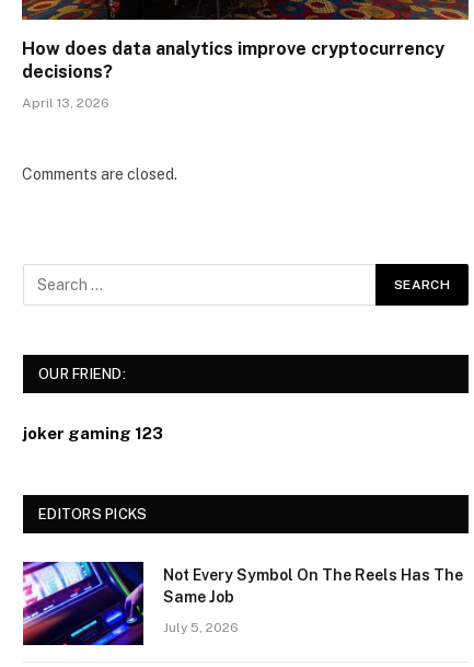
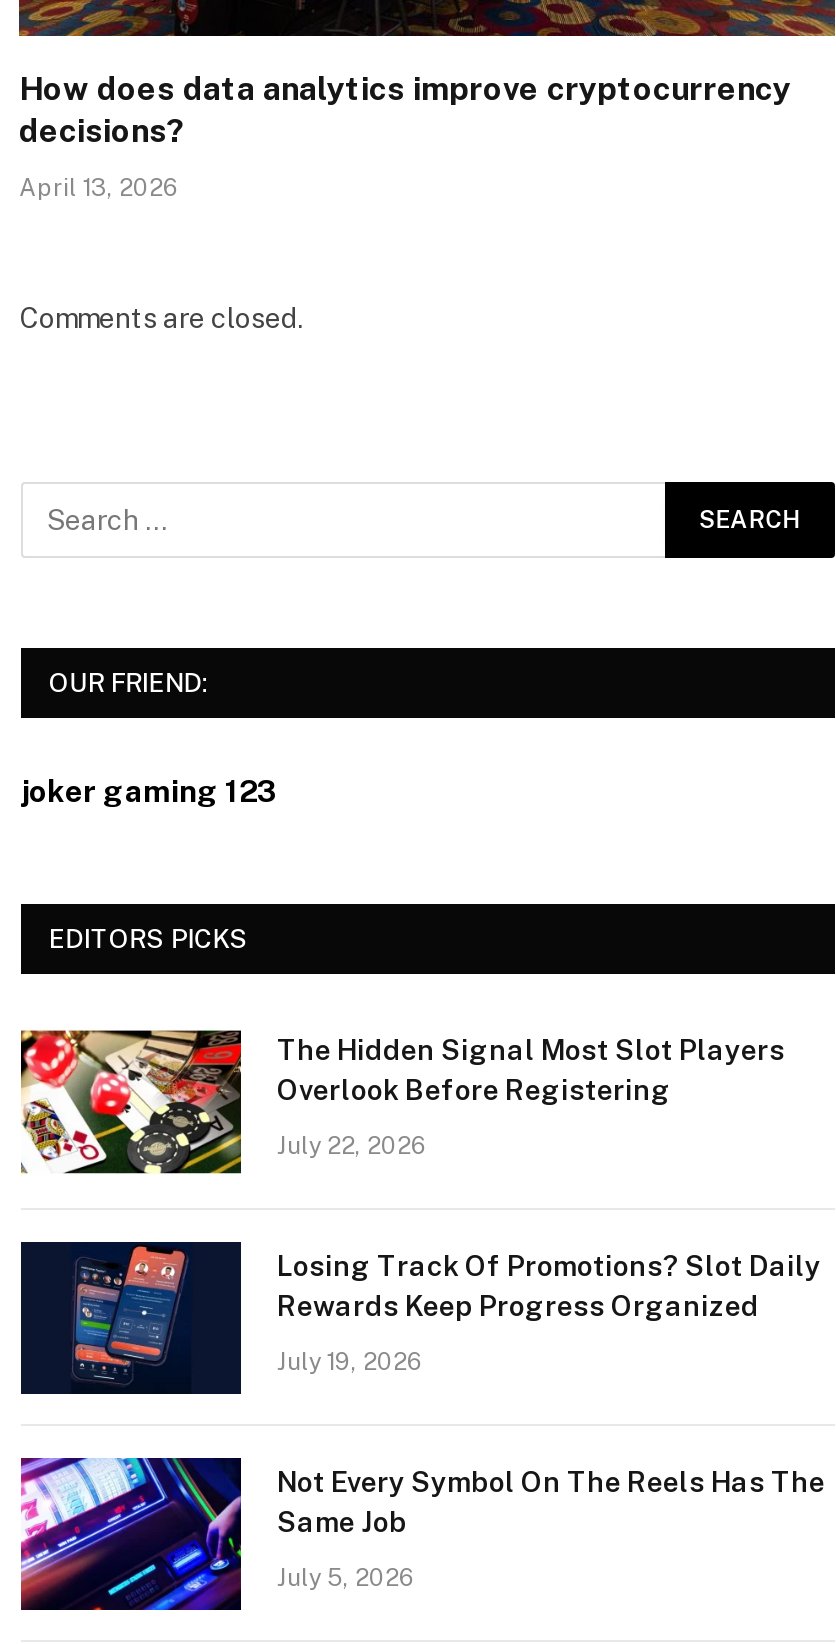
none -> [19,1028,785,1176] [image] | The Hidden Signal Most Slot Players | Overlook Before Registering | July 22, 2026
none -> [19,1240,821,1396] [image] | Losing Track Of Promotions? Slot Daily | Rewards Keep Progress Organized | July 19, 2026

